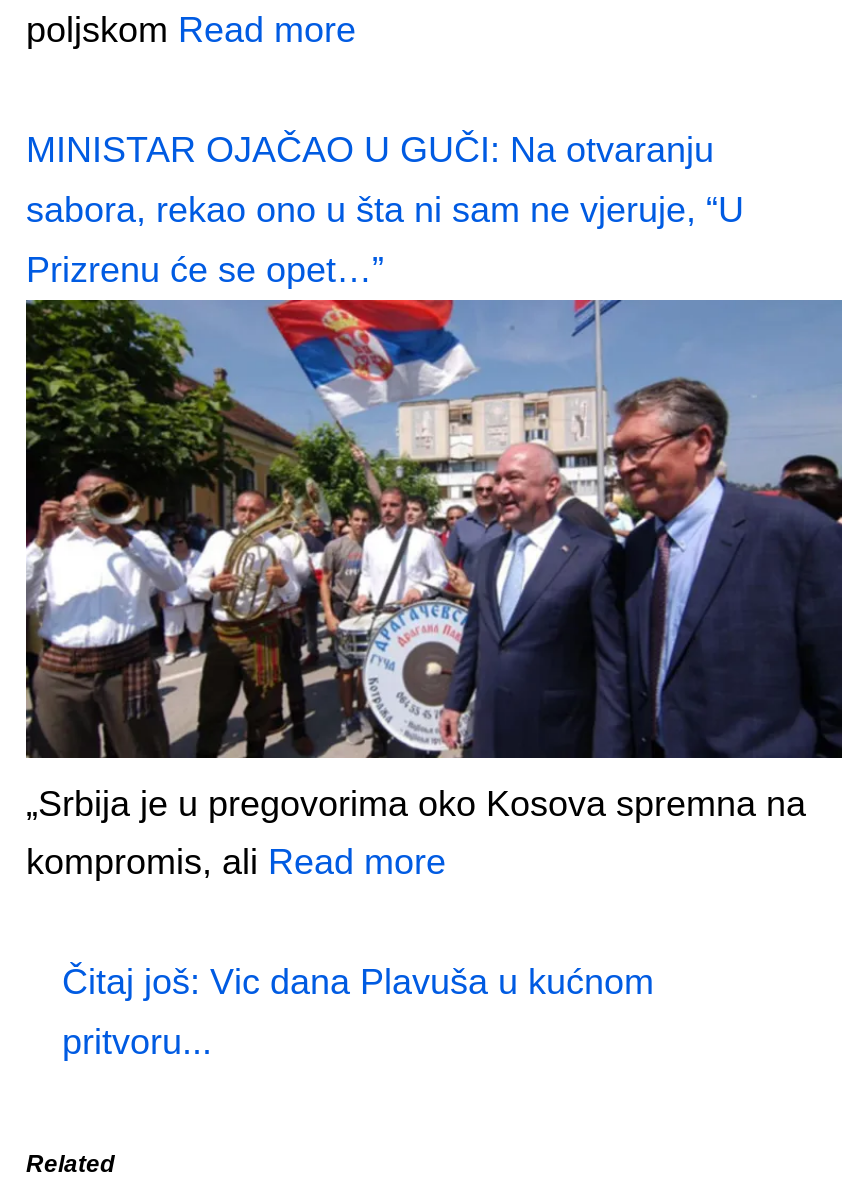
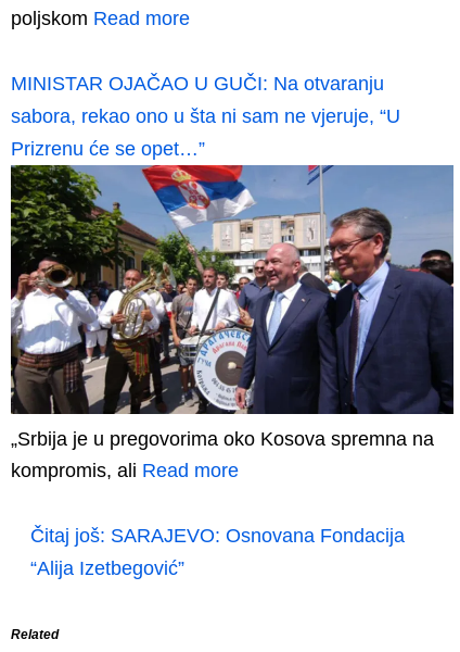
[62,961,654,1001] Čitaj još: Vic dana Plavuša u kućnom -> [30,525,405,546] Čitaj još: SARAJEVO: Osnovana Fondacija
[62,1021,212,1061] pritvoru... -> [30,557,184,579] “Alija Izetbegović”

